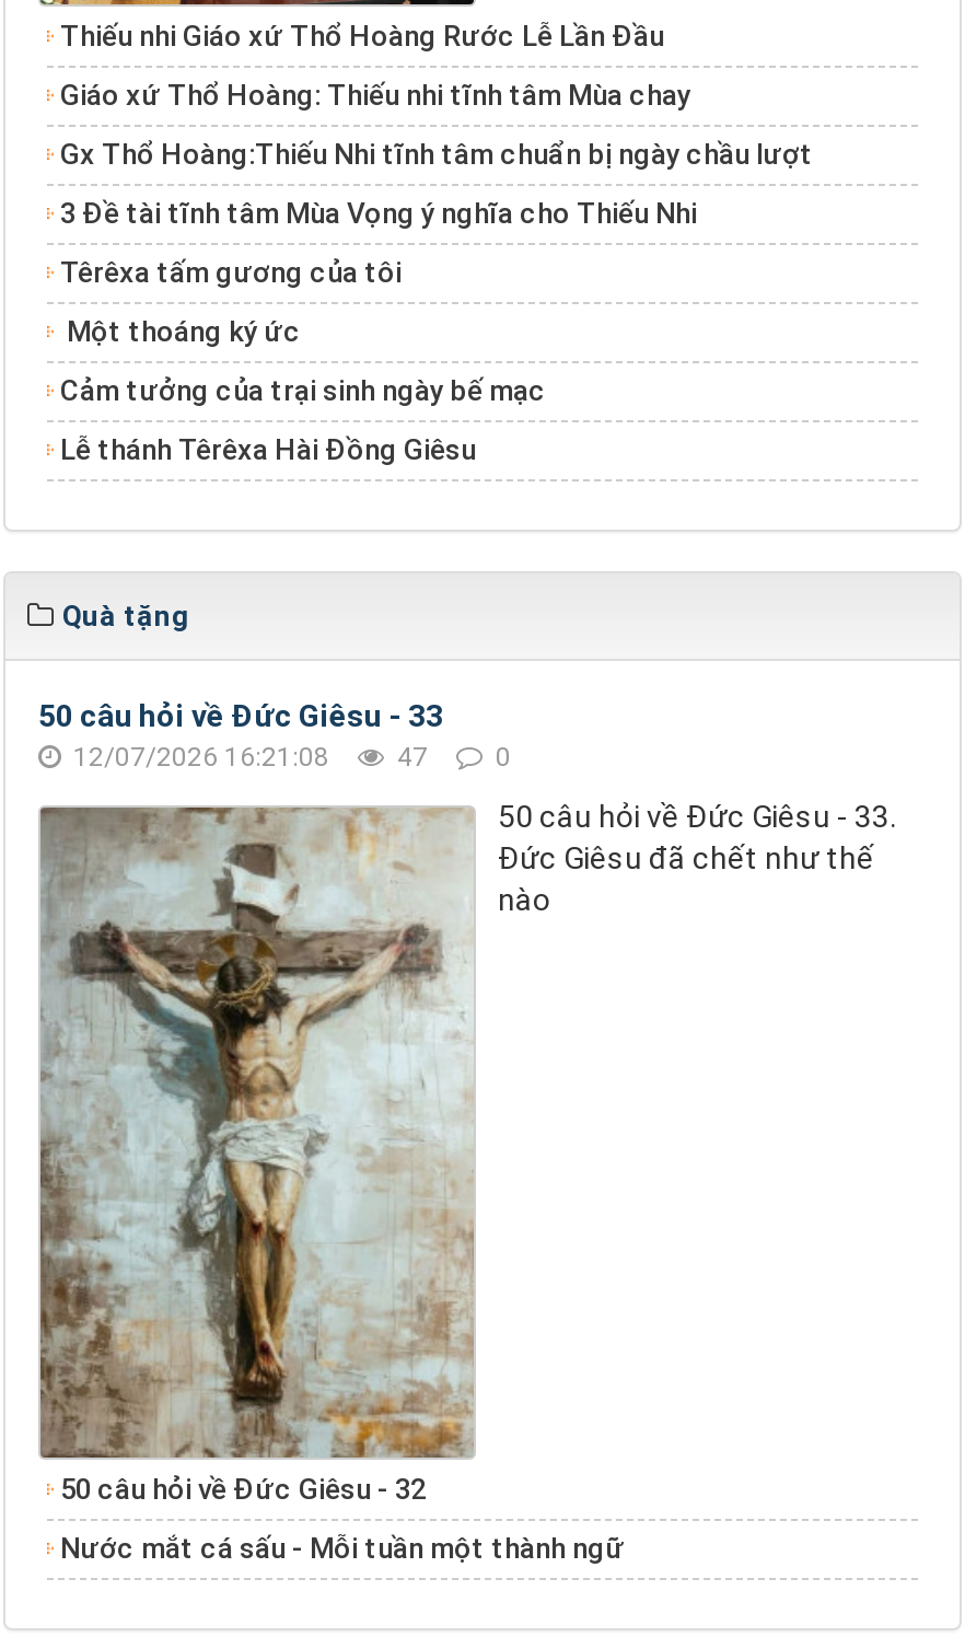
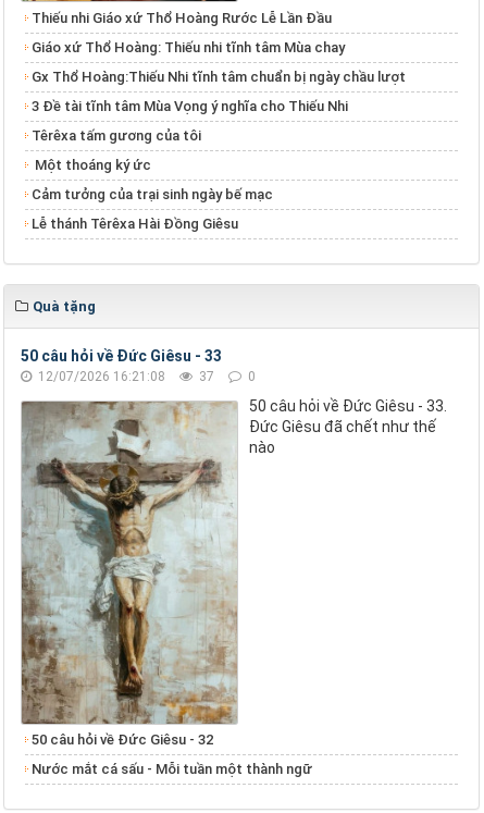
[67,742,511,773] 12/07/2026 16:21:08 47 0 -> [35,369,256,384] 12/07/2026 16:21:08 37 0

